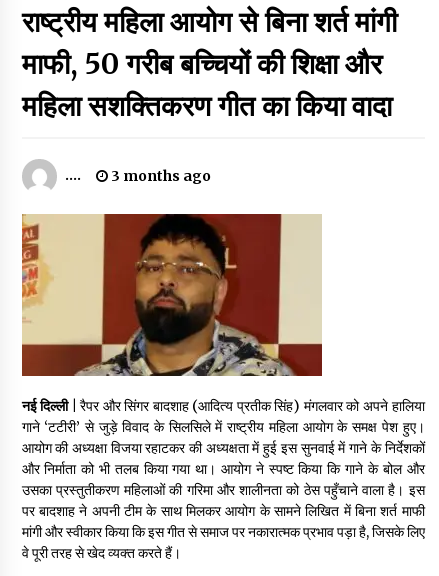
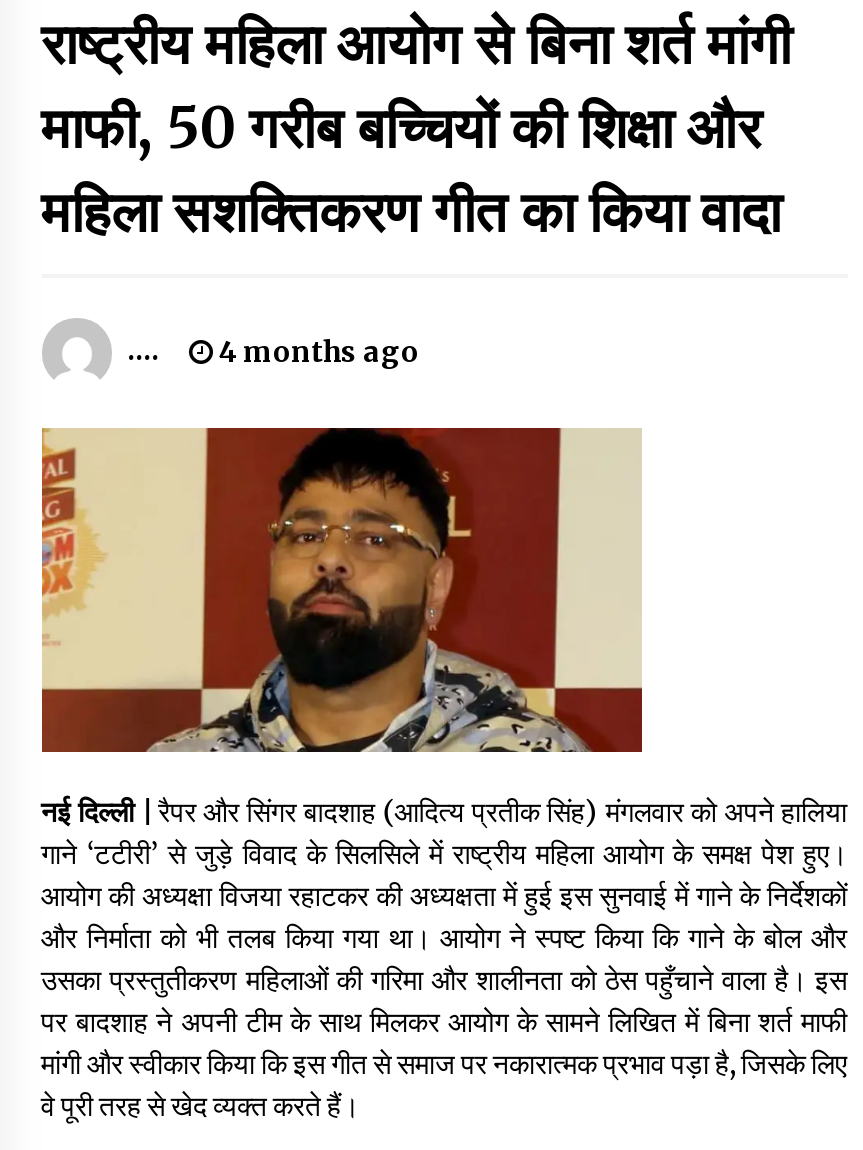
[107,167,210,185] 3 months ago -> [213,334,419,370] 4 months ago

